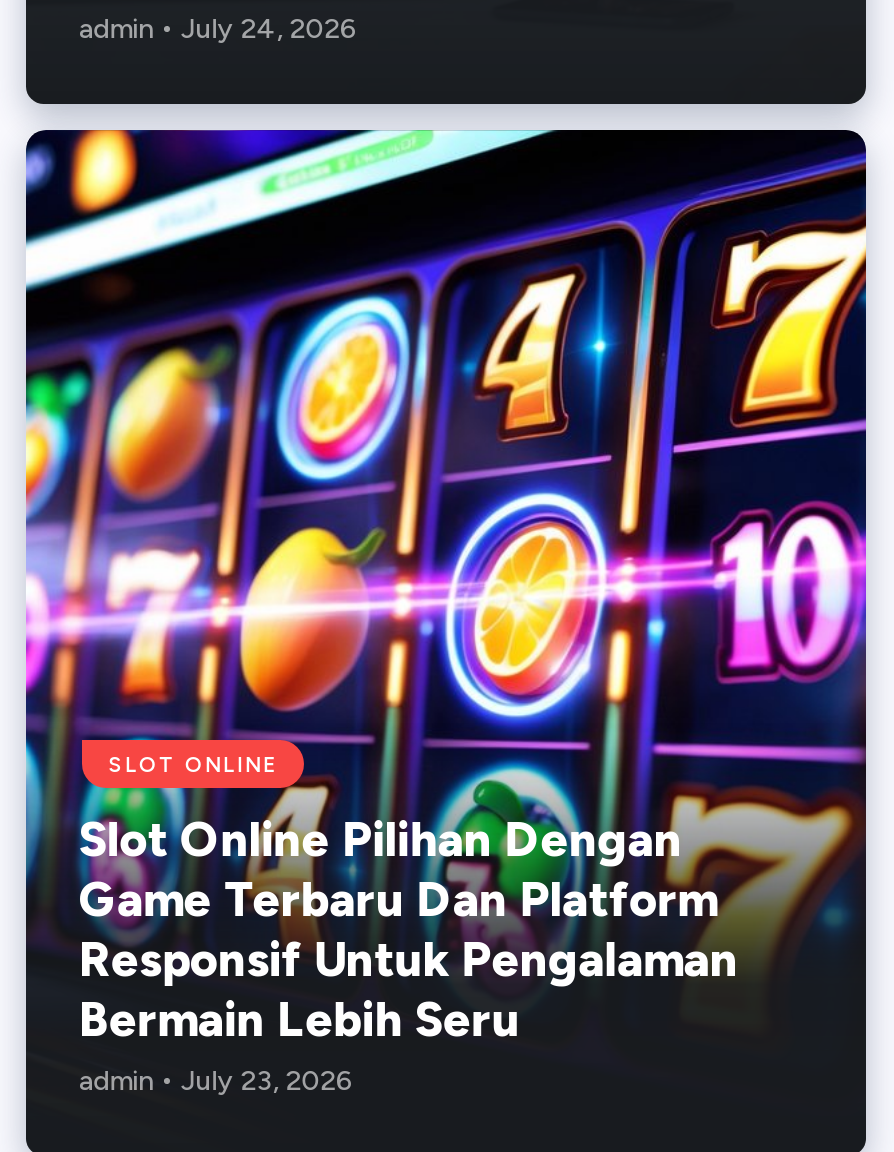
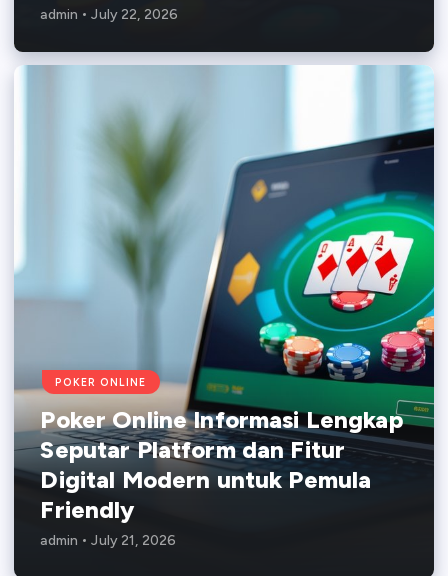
[79,12,358,46] admin July 24, 2026 -> [40,6,178,23] admin July 22, 2026
[24,128,868,956] [image] | SLOT ONLINE -> [14,65,435,475] [image] | POKER ONLINE
[79,809,738,1047] Slot Online Pilihan Dengan | Game Terbaru Dan Platform | Responsif Untuk Pengalaman | Bermain Lebih Seru -> [40,405,403,524] Poker Online Informasi Lengkap | Seputar Platform dan Fitur | Digital Modern untuk Pemula | Friendly
[79,1064,354,1098] admin July 23, 2026 -> [40,532,176,549] admin July 21, 2026

